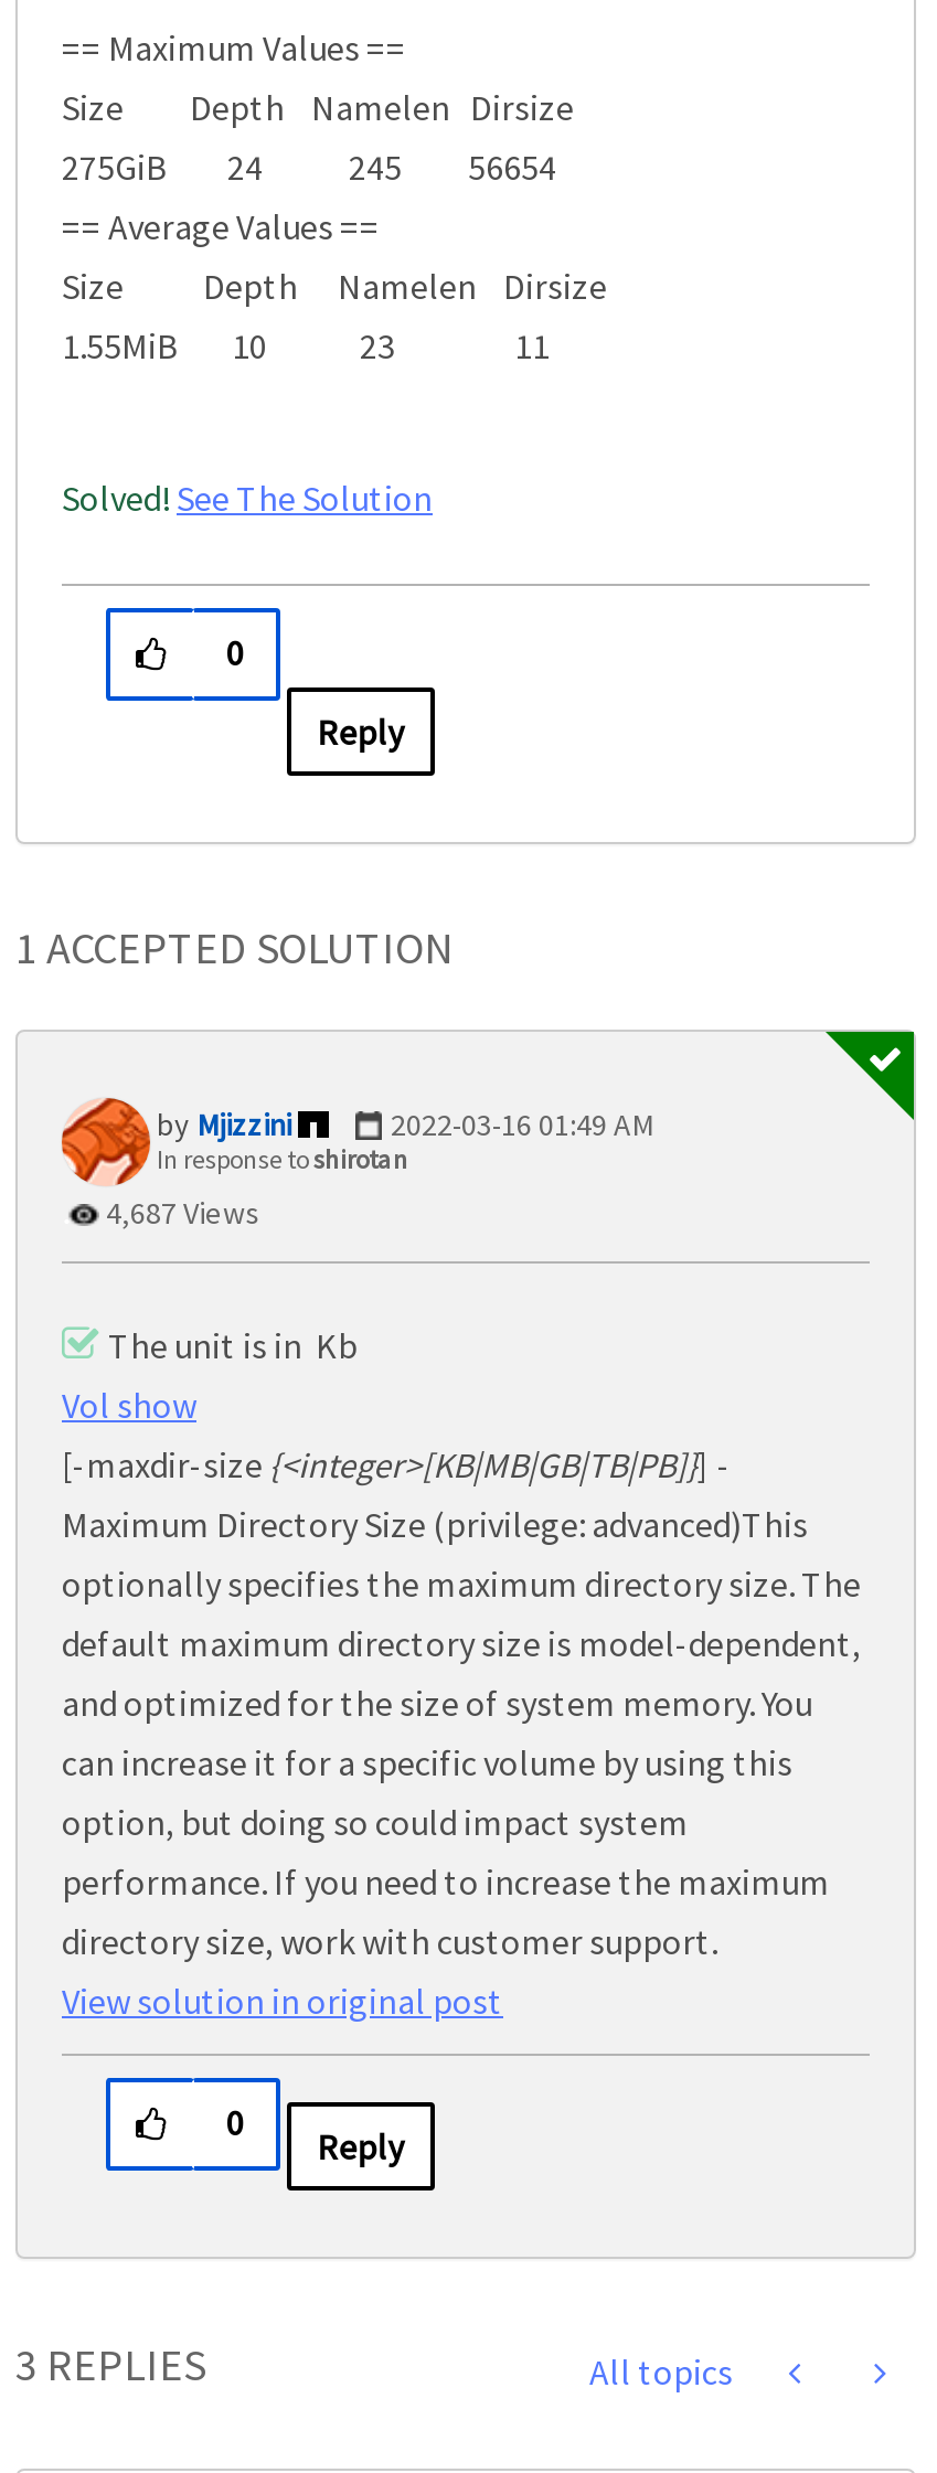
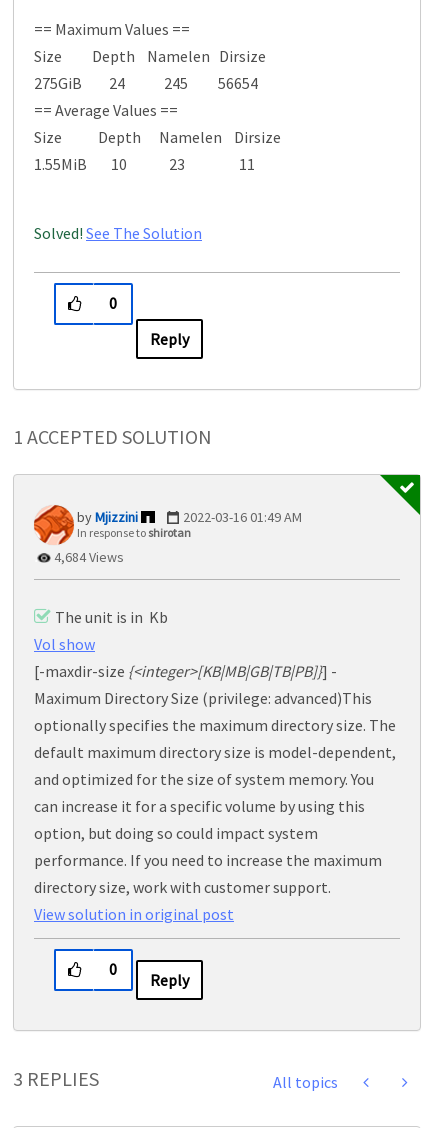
[99,1192,260,1232] 4,687 Views -> [51,548,124,566] 4,684 Views

